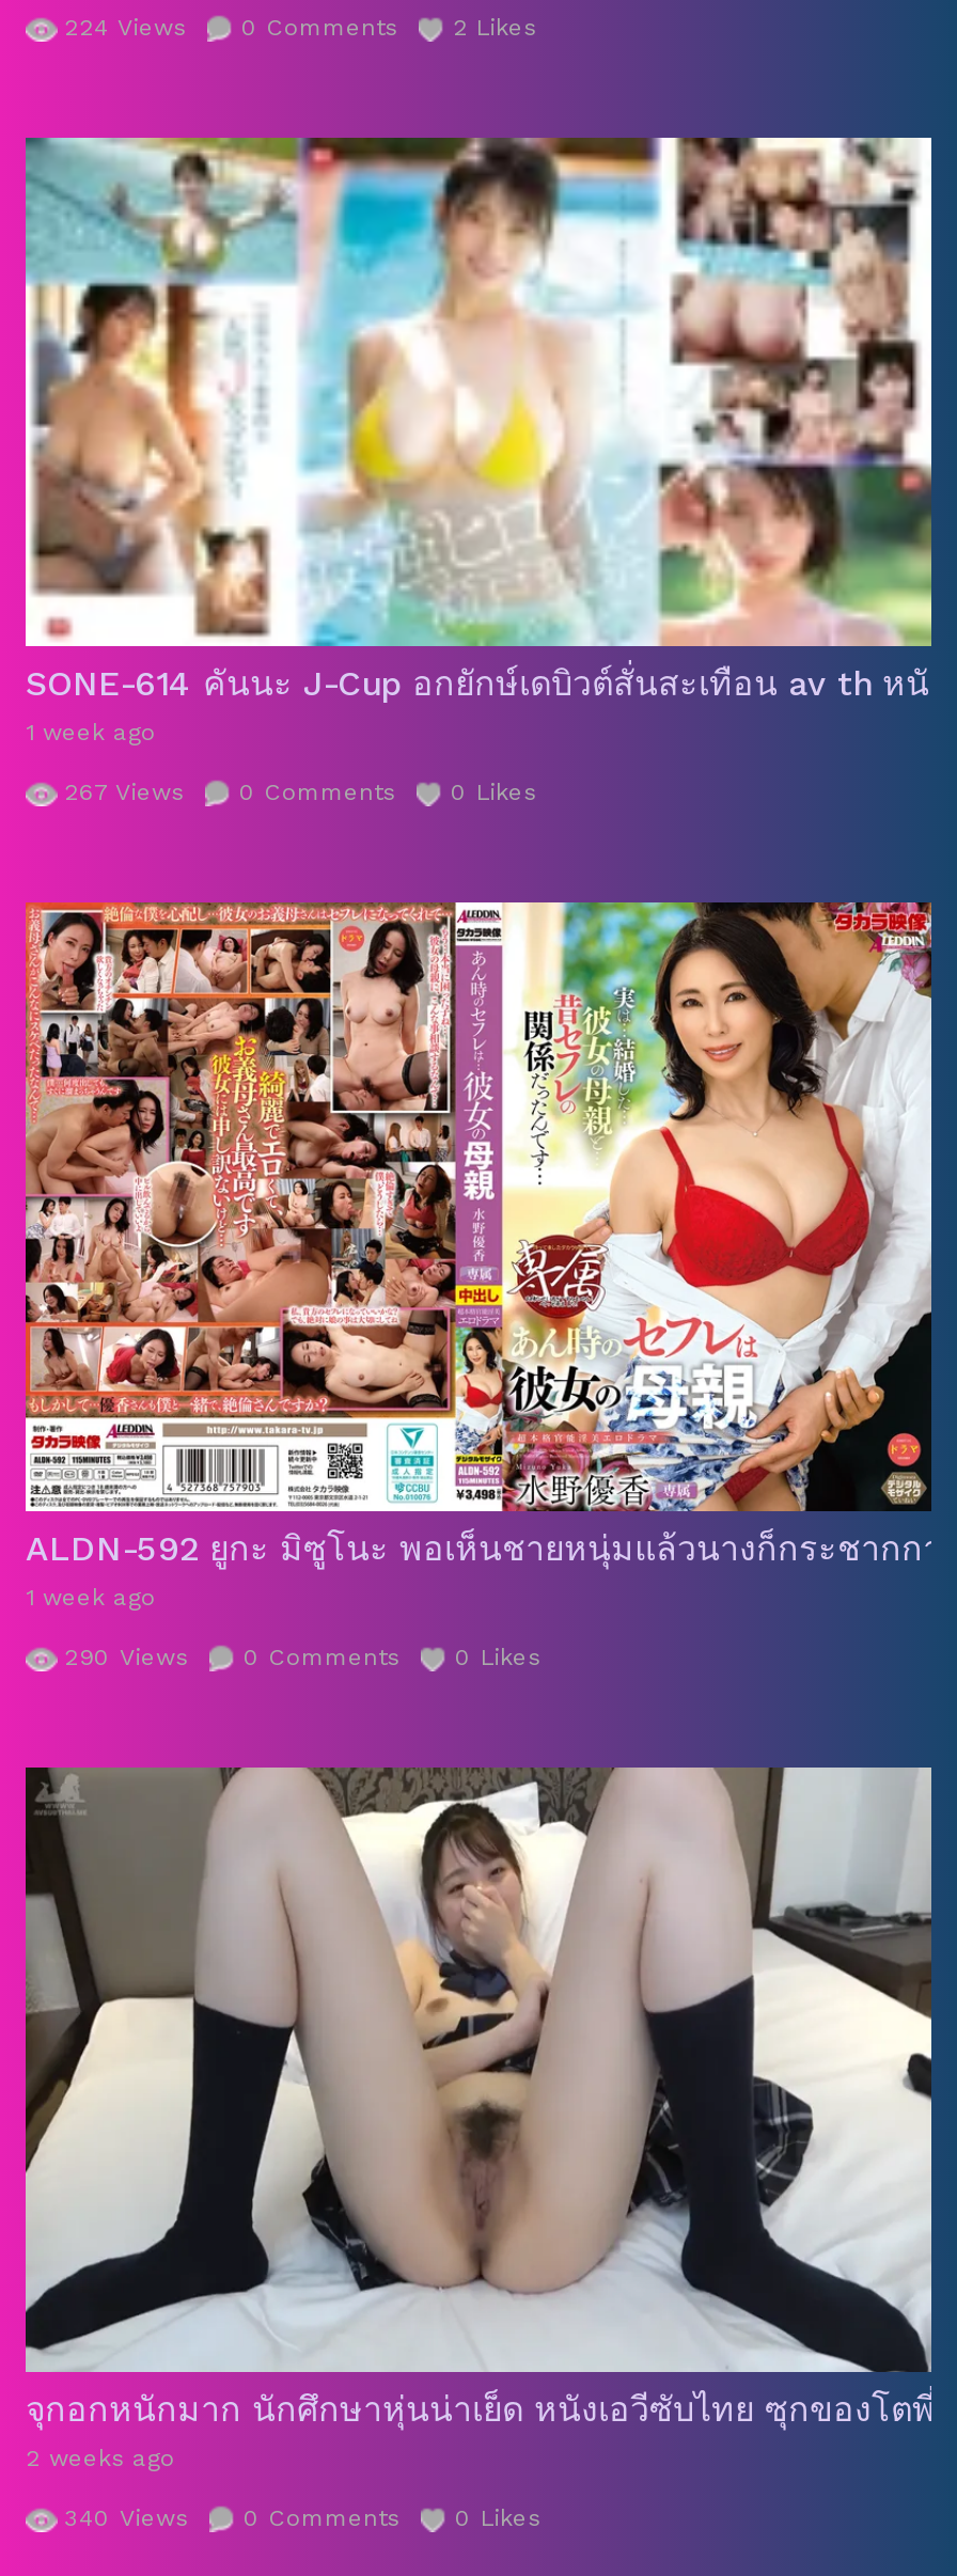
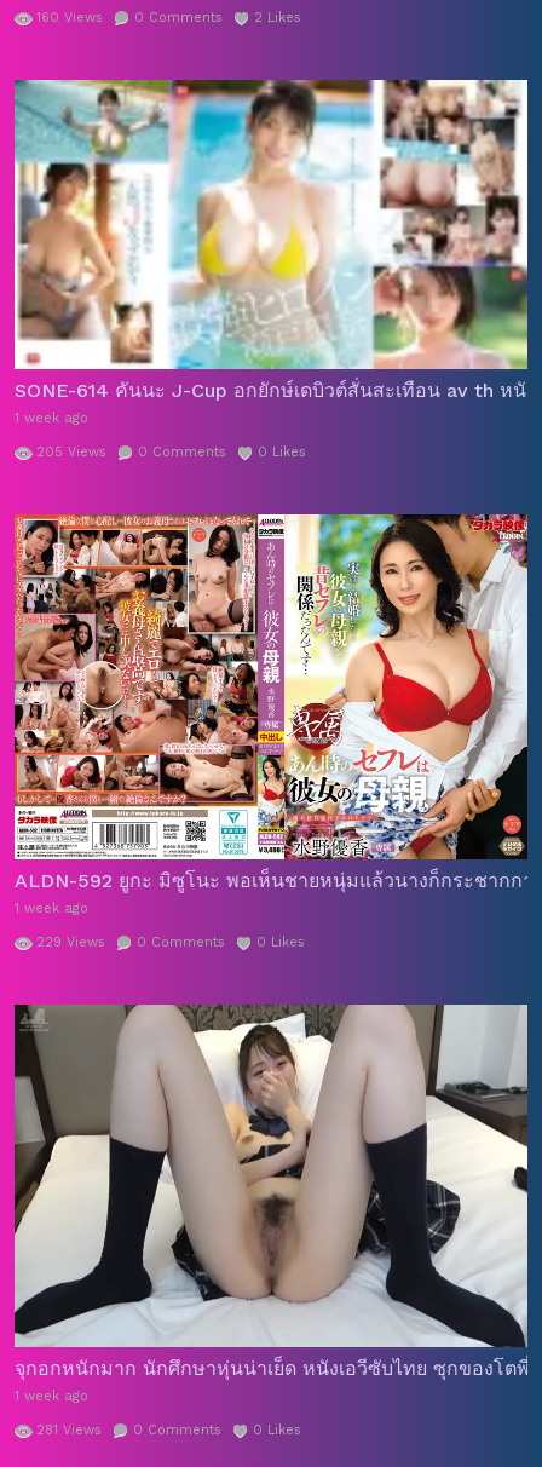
[64,13,536,41] 224 Views 0 Comments 2 Likes -> [36,10,301,26] 160 Views 0 Comments 2 Likes
[64,779,184,807] 267 Views -> [36,444,106,460] 205 Views
[64,1644,188,1672] 290 Views -> [36,934,105,950] 229 Views
[26,2445,175,2473] 2 weeks ago -> [15,1388,88,1404] 1 week ago
[64,2505,188,2533] 340 Views -> [36,1422,102,1438] 281 Views

